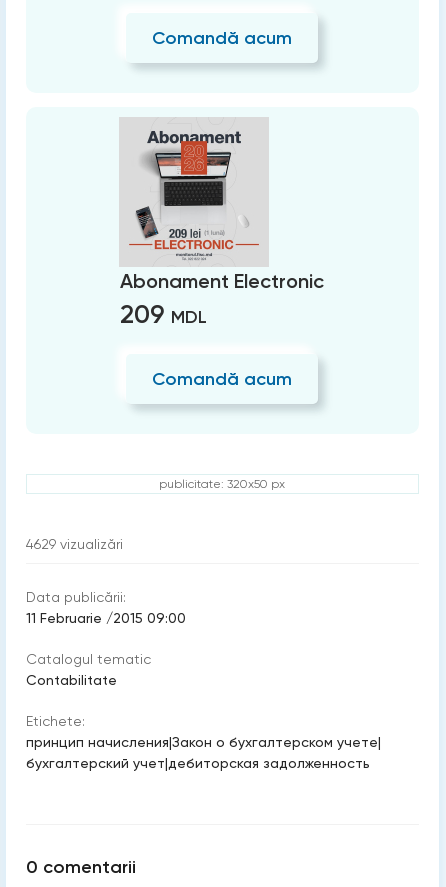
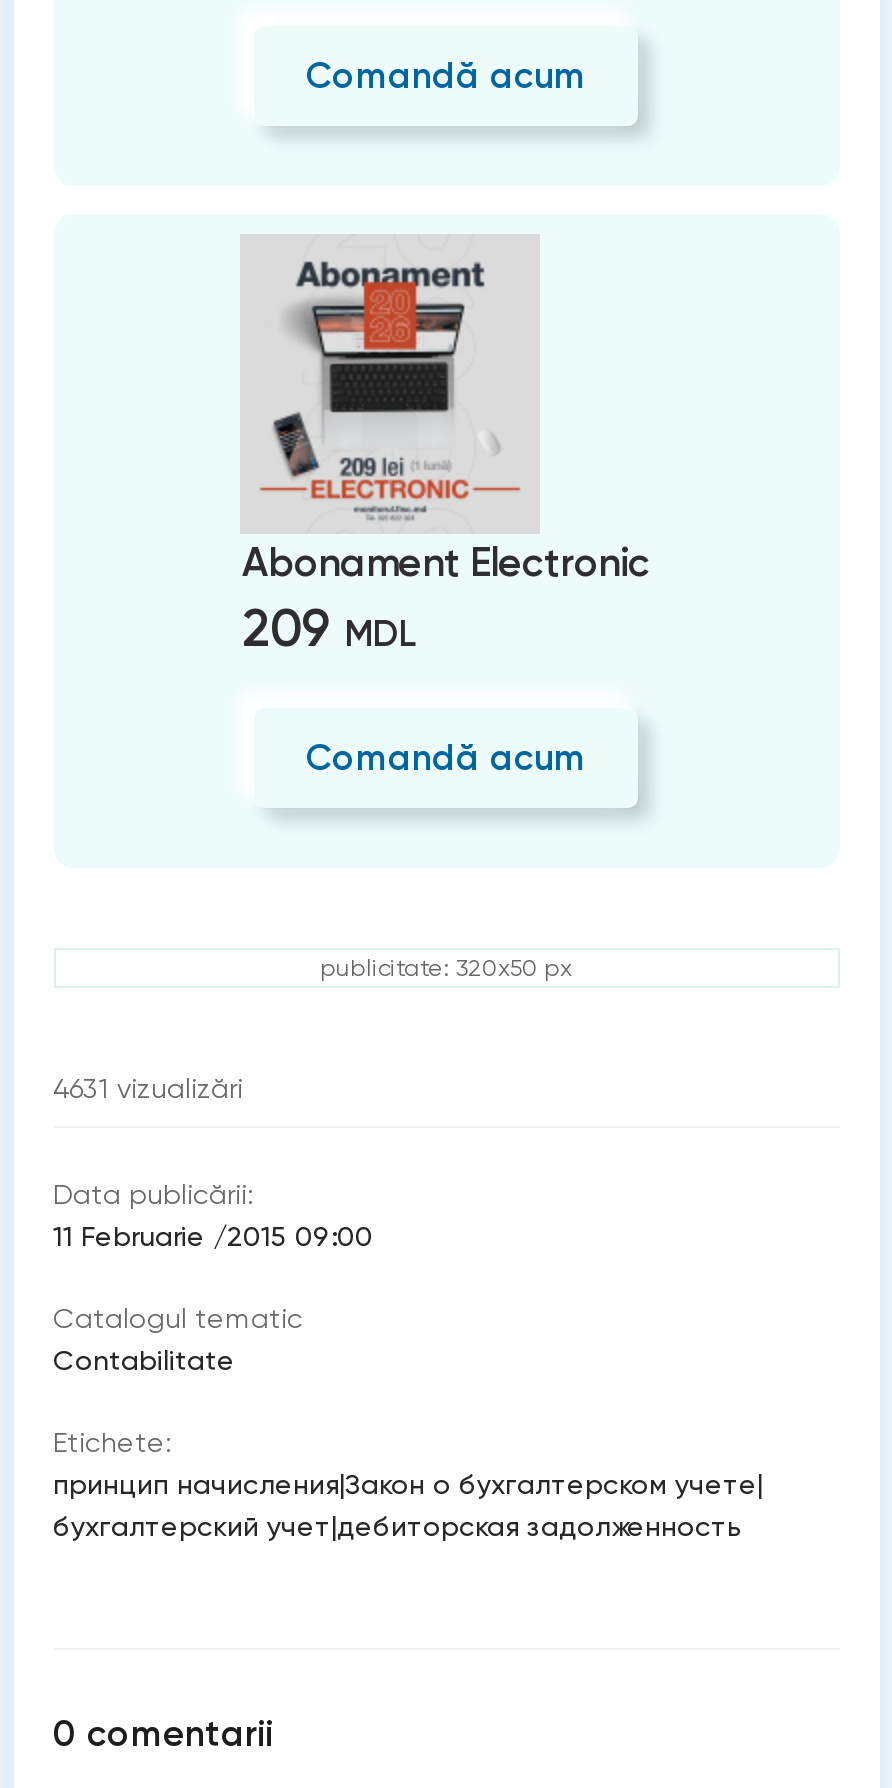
[25,536,122,552] 4629 vizualizări -> [53,1073,243,1105] 4631 vizualizări

